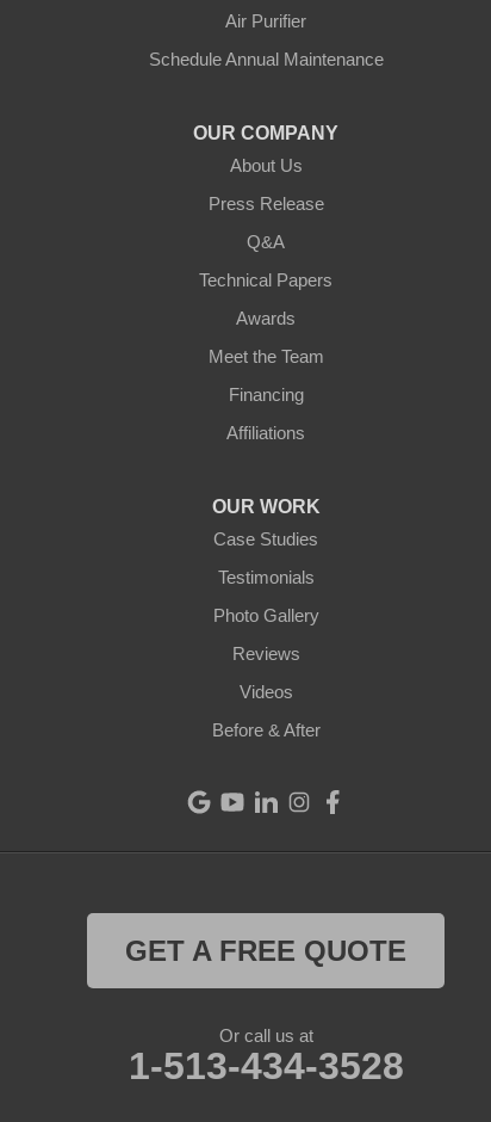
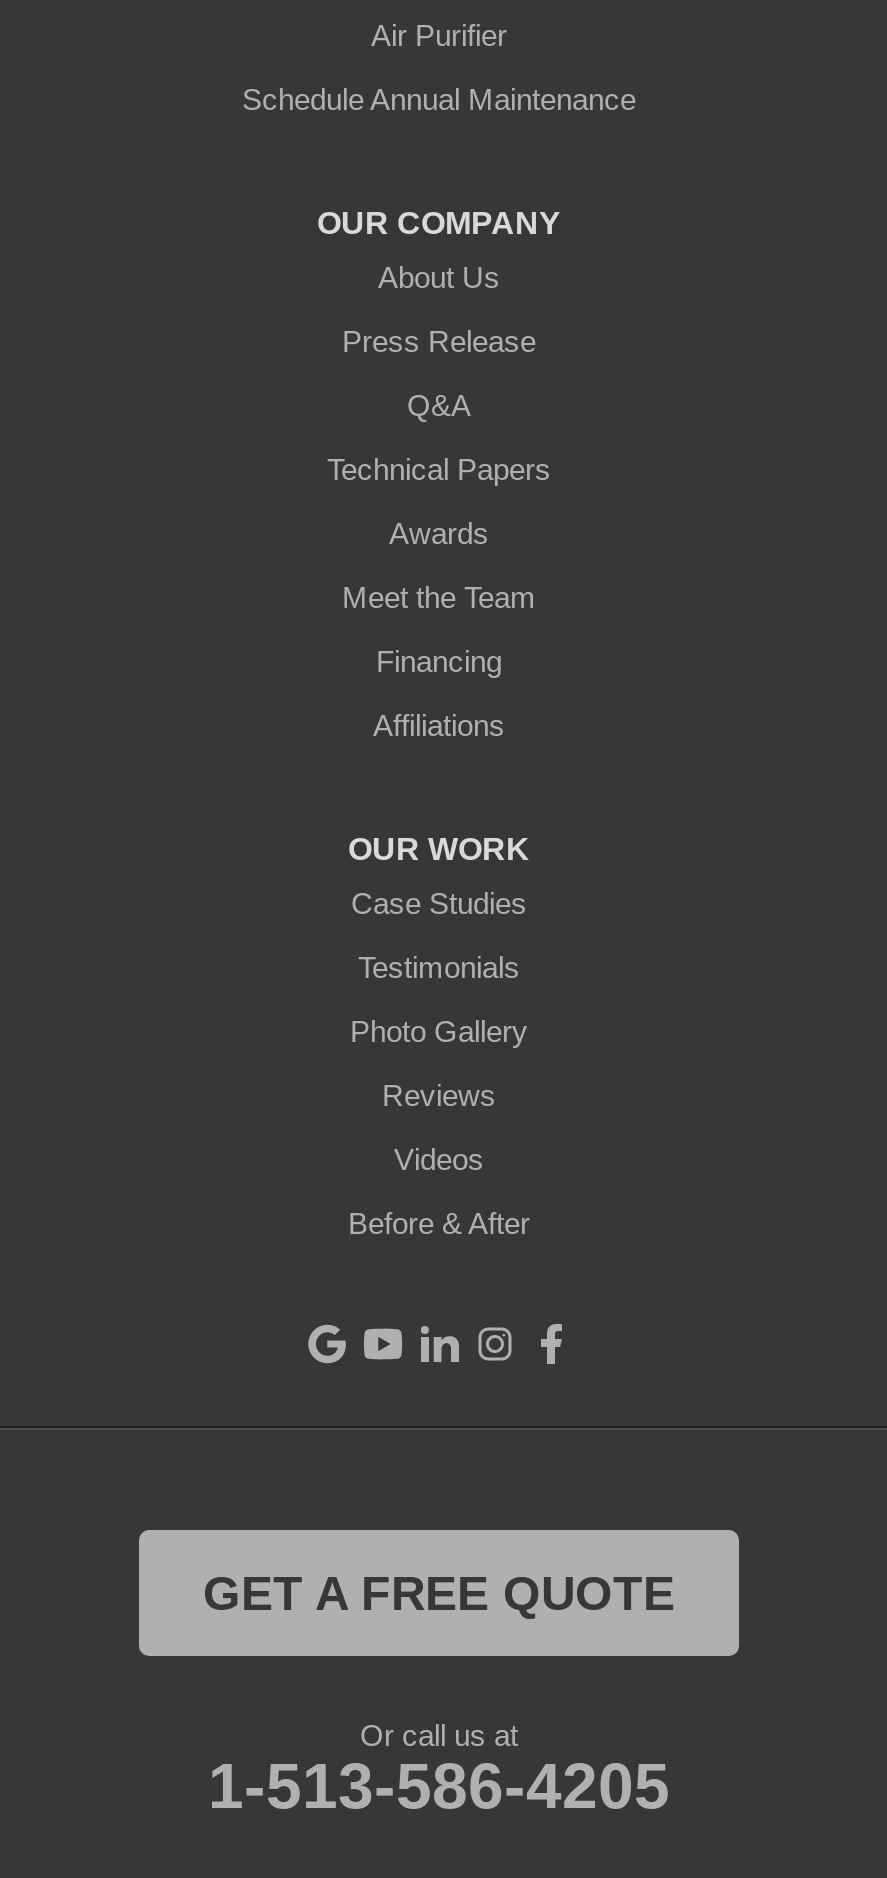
[128,1044,403,1087] 1-513-434-3528 -> [208,1750,670,1822] 1-513-586-4205

